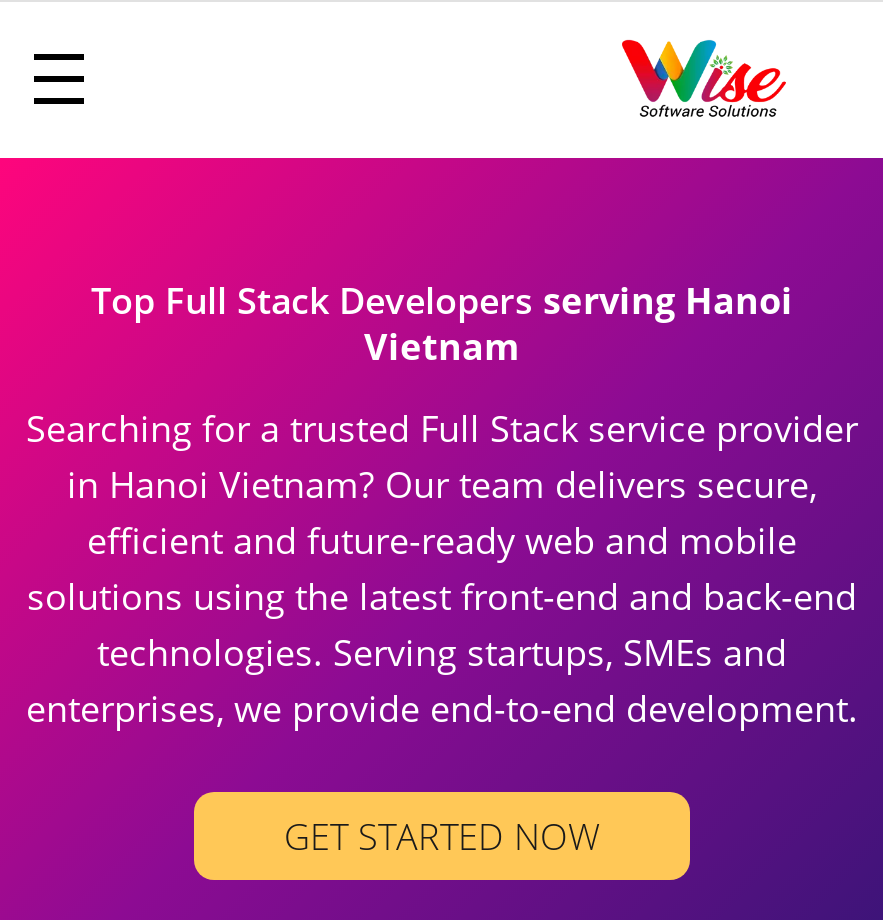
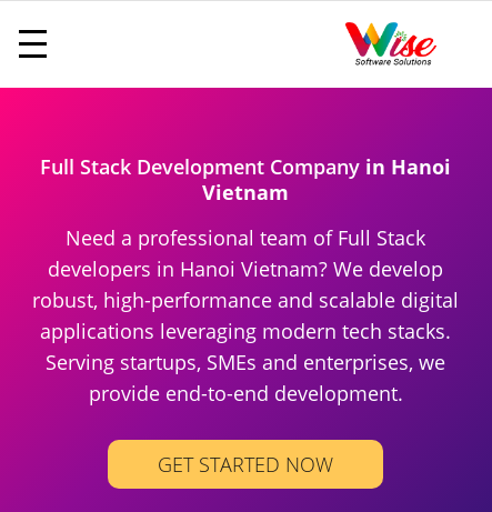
[91,276,793,324] Top Full Stack Developers serving Hanoi -> [40,153,451,180] Full Stack Development Company in Hanoi
[26,404,858,732] Searching for a trusted Full Stack service provider | in Hanoi Vietnam? Our team delivers secure, | efficient and future-ready web and mobile | solutions using the latest front-end and back-end | technologies. Serving startups, SMEs and | enterprises, we provide end-to-end development. -> [32,224,459,406] Need a professional team of Full Stack | developers in Hanoi Vietnam? We develop | robust, high-performance and scalable digital | applications leveraging modern tech stacks. | Serving startups, SMEs and enterprises, we | provide end-to-end development.

